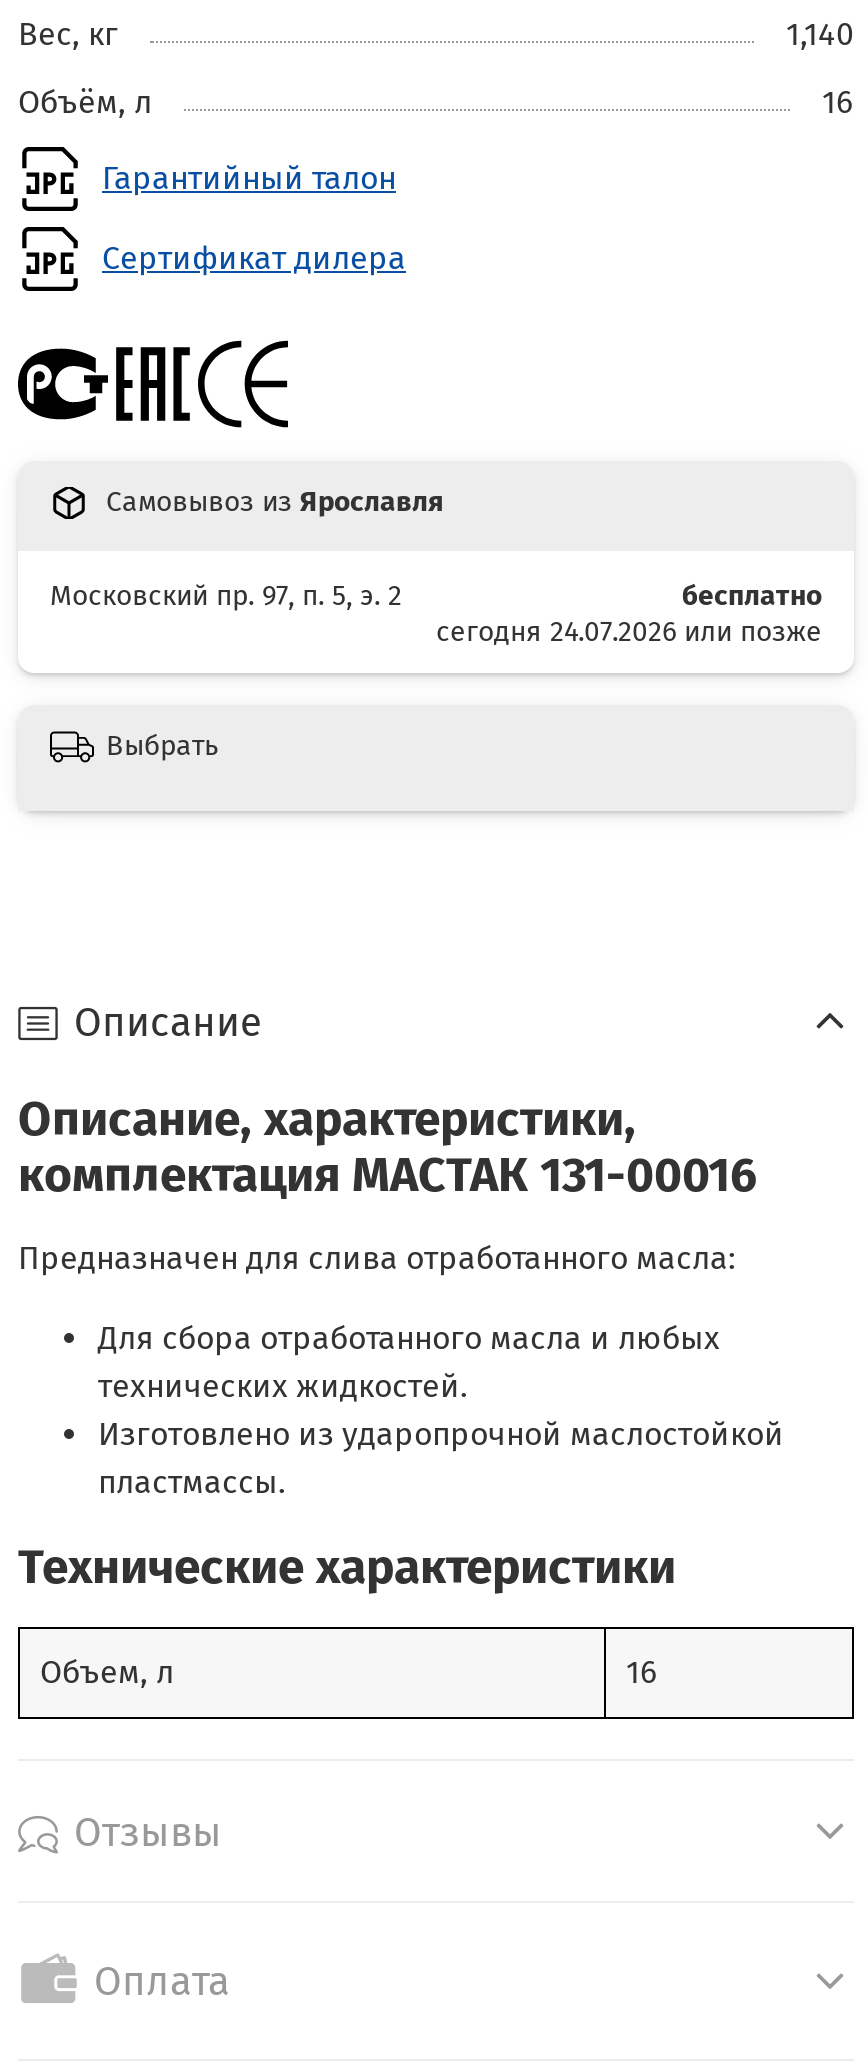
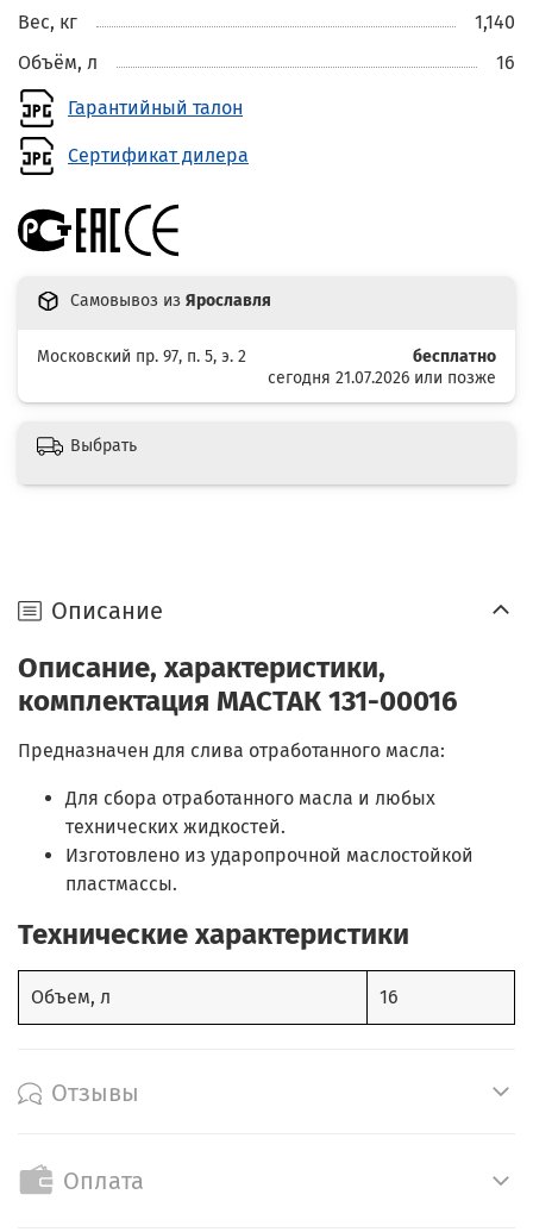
[436,615,822,649] сегодня 24.07.2026 или позже -> [268,368,496,388] сегодня 21.07.2026 или позже

